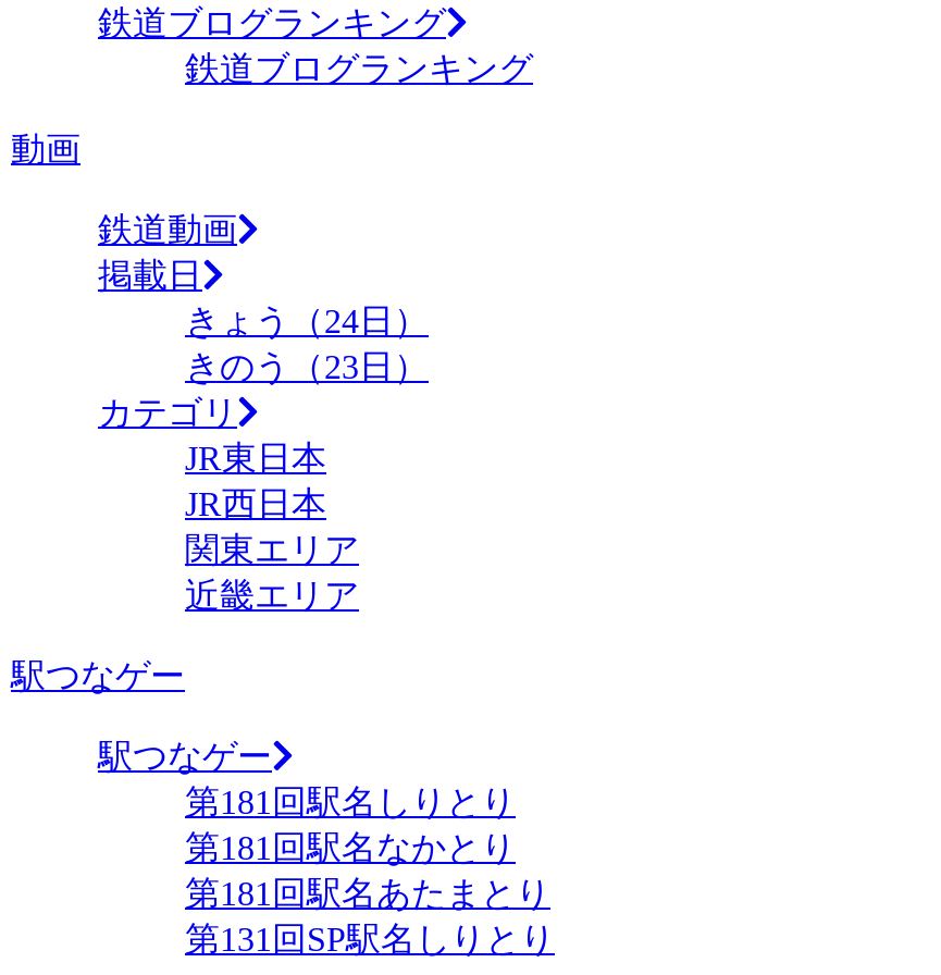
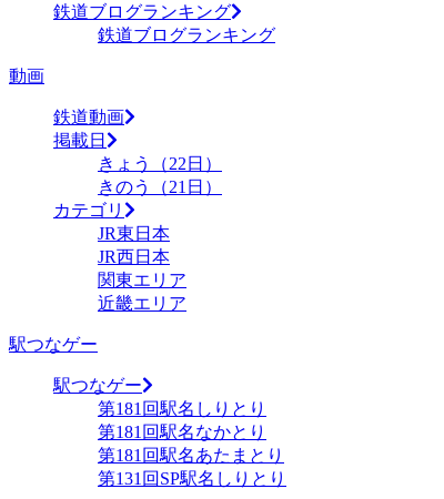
[185,303,429,340] きょう（24日） -> [98,154,222,173] きょう（22日）
[185,348,429,385] きのう（23日） -> [98,177,222,196] きのう（21日）

